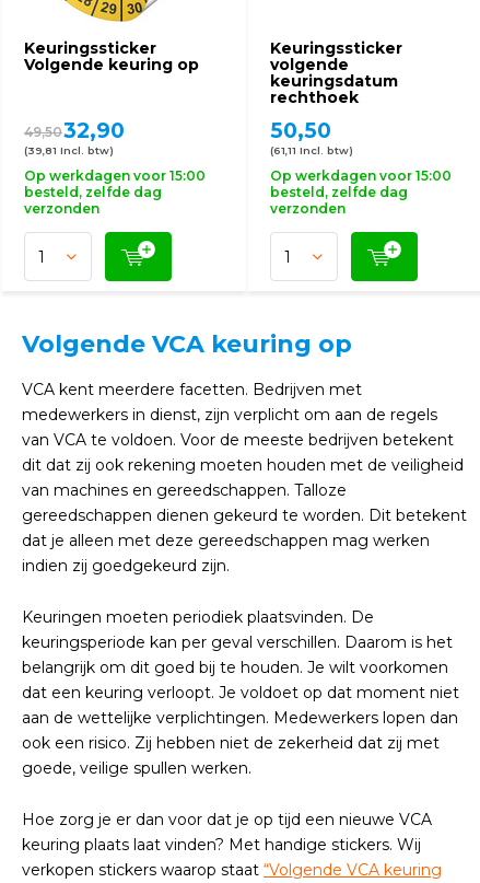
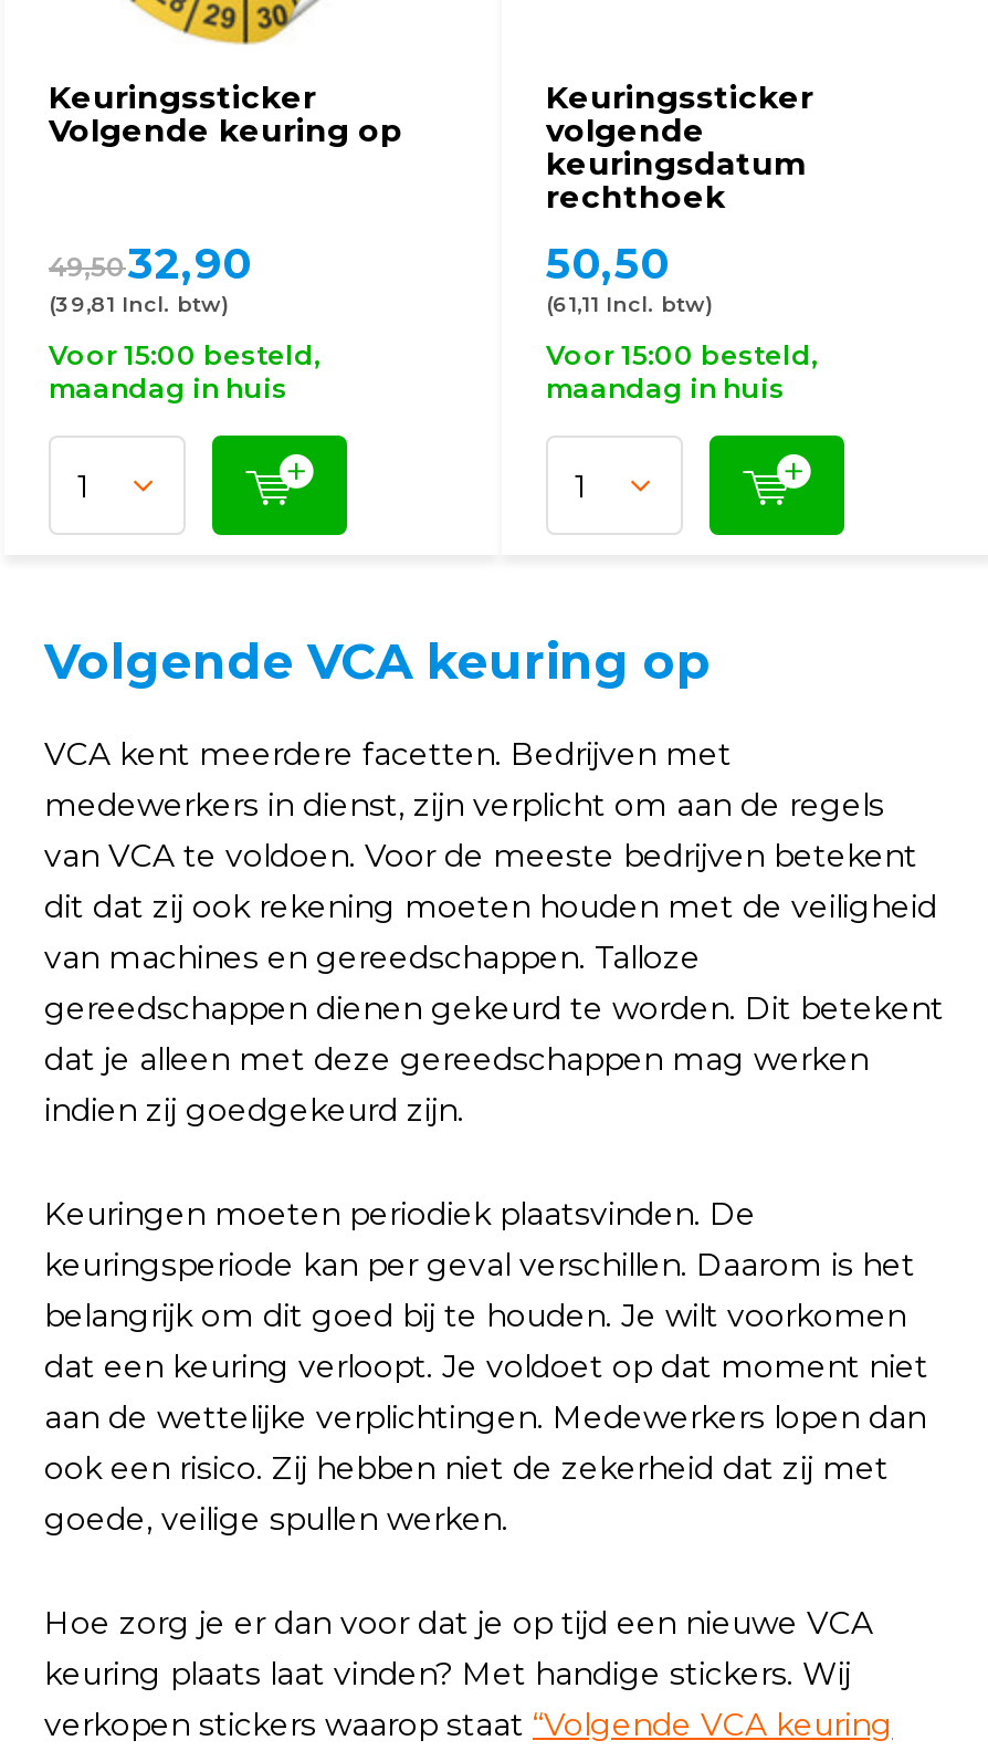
[24,167,206,217] Op werkdagen voor 15:00 | besteld, zelfde dag | verzonden -> [49,338,320,405] Voor 15:00 besteld, | maandag in huis
[270,167,452,217] Op werkdagen voor 15:00 | besteld, zelfde dag | verzonden -> [546,338,818,405] Voor 15:00 besteld, | maandag in huis

